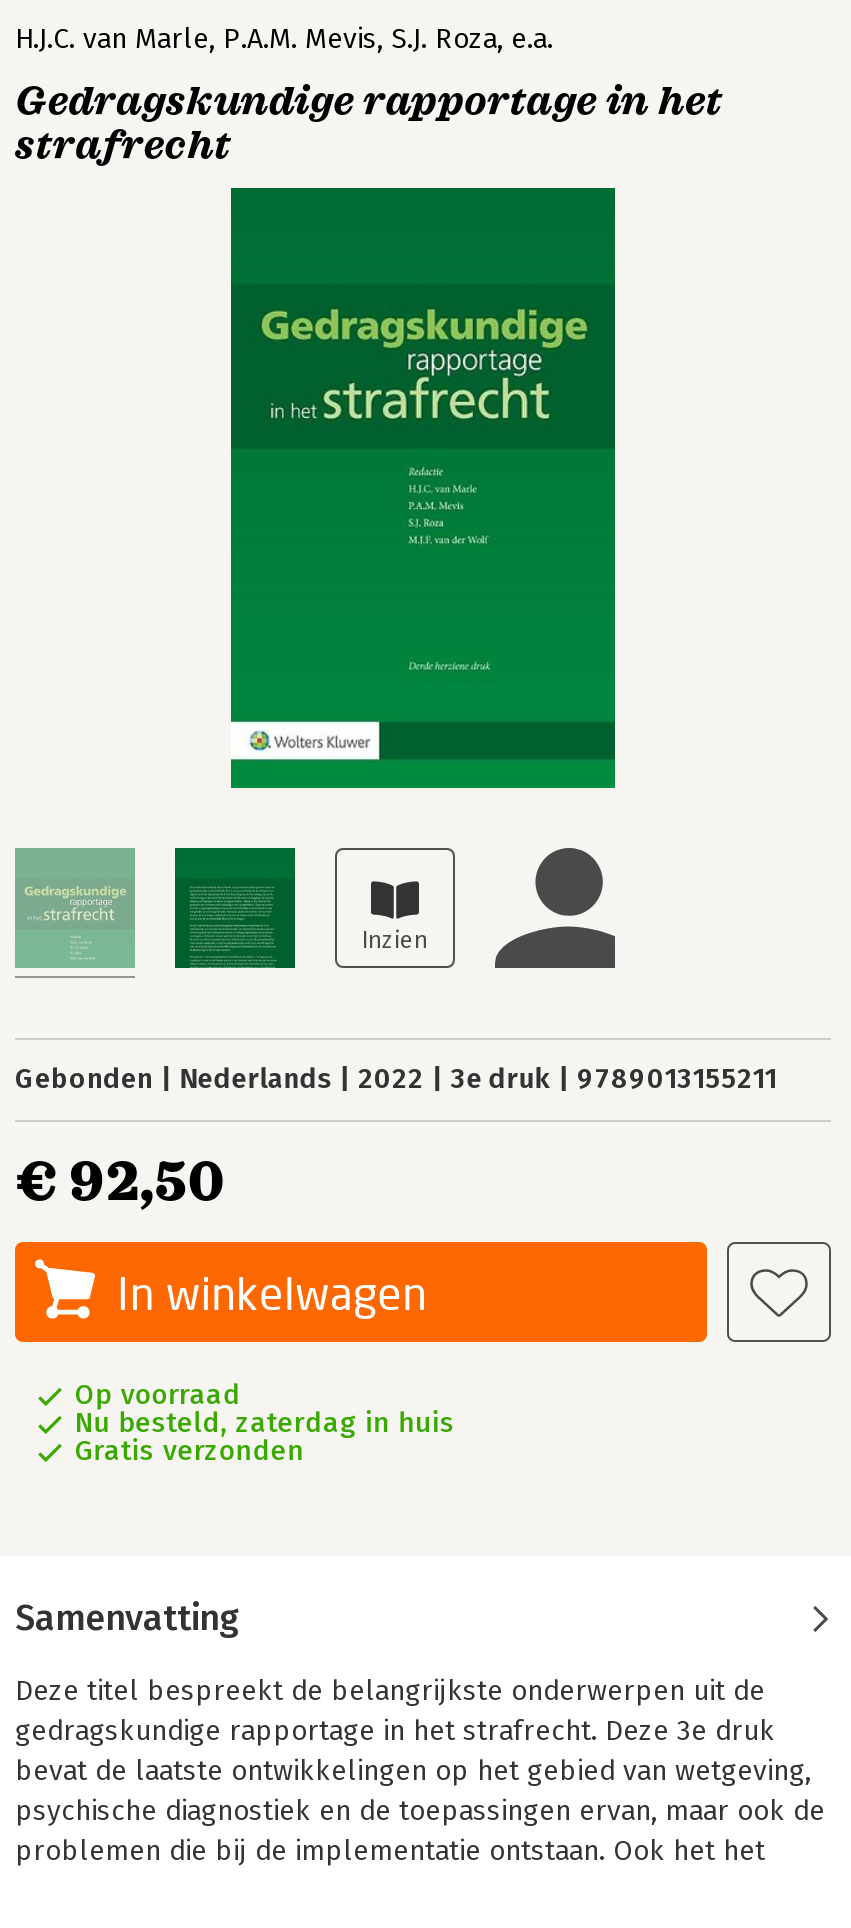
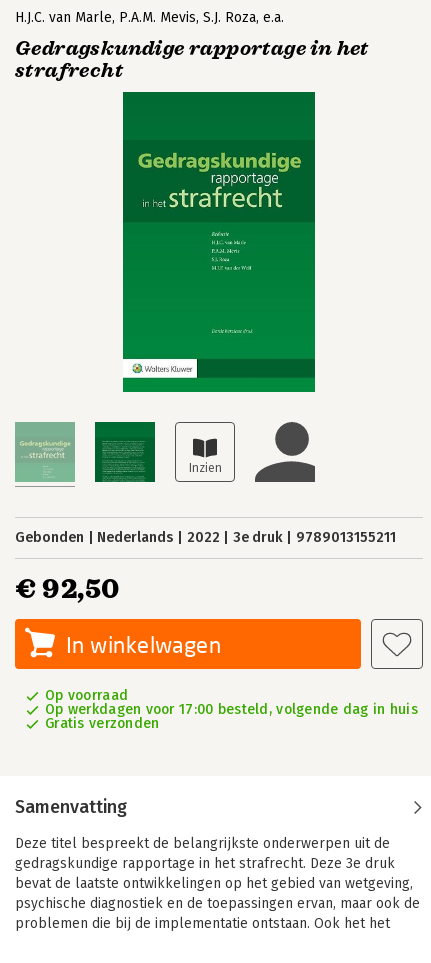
[75,1406,455,1440] Nu besteld, zaterdag in huis -> [45,701,418,718] Op werkdagen voor 17:00 besteld, volgende dag in huis

